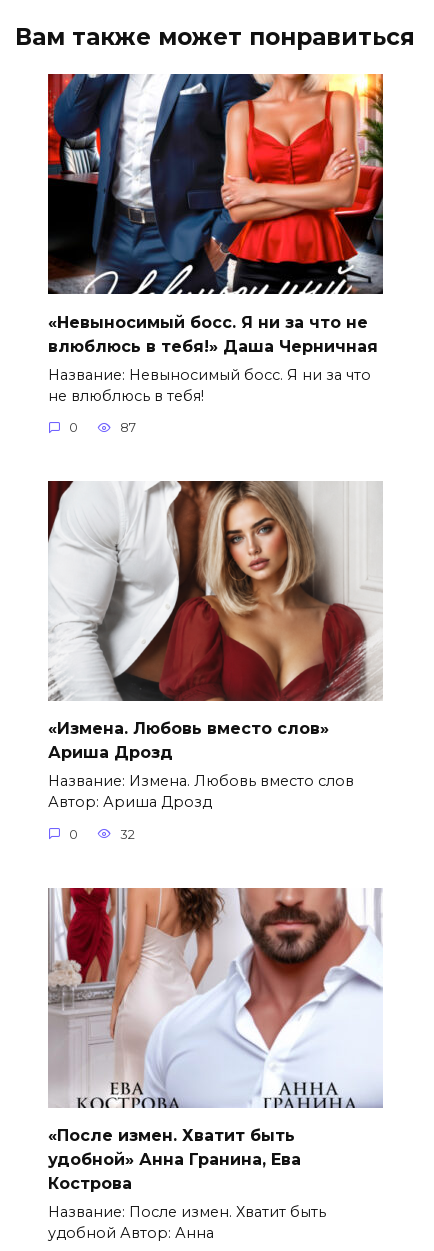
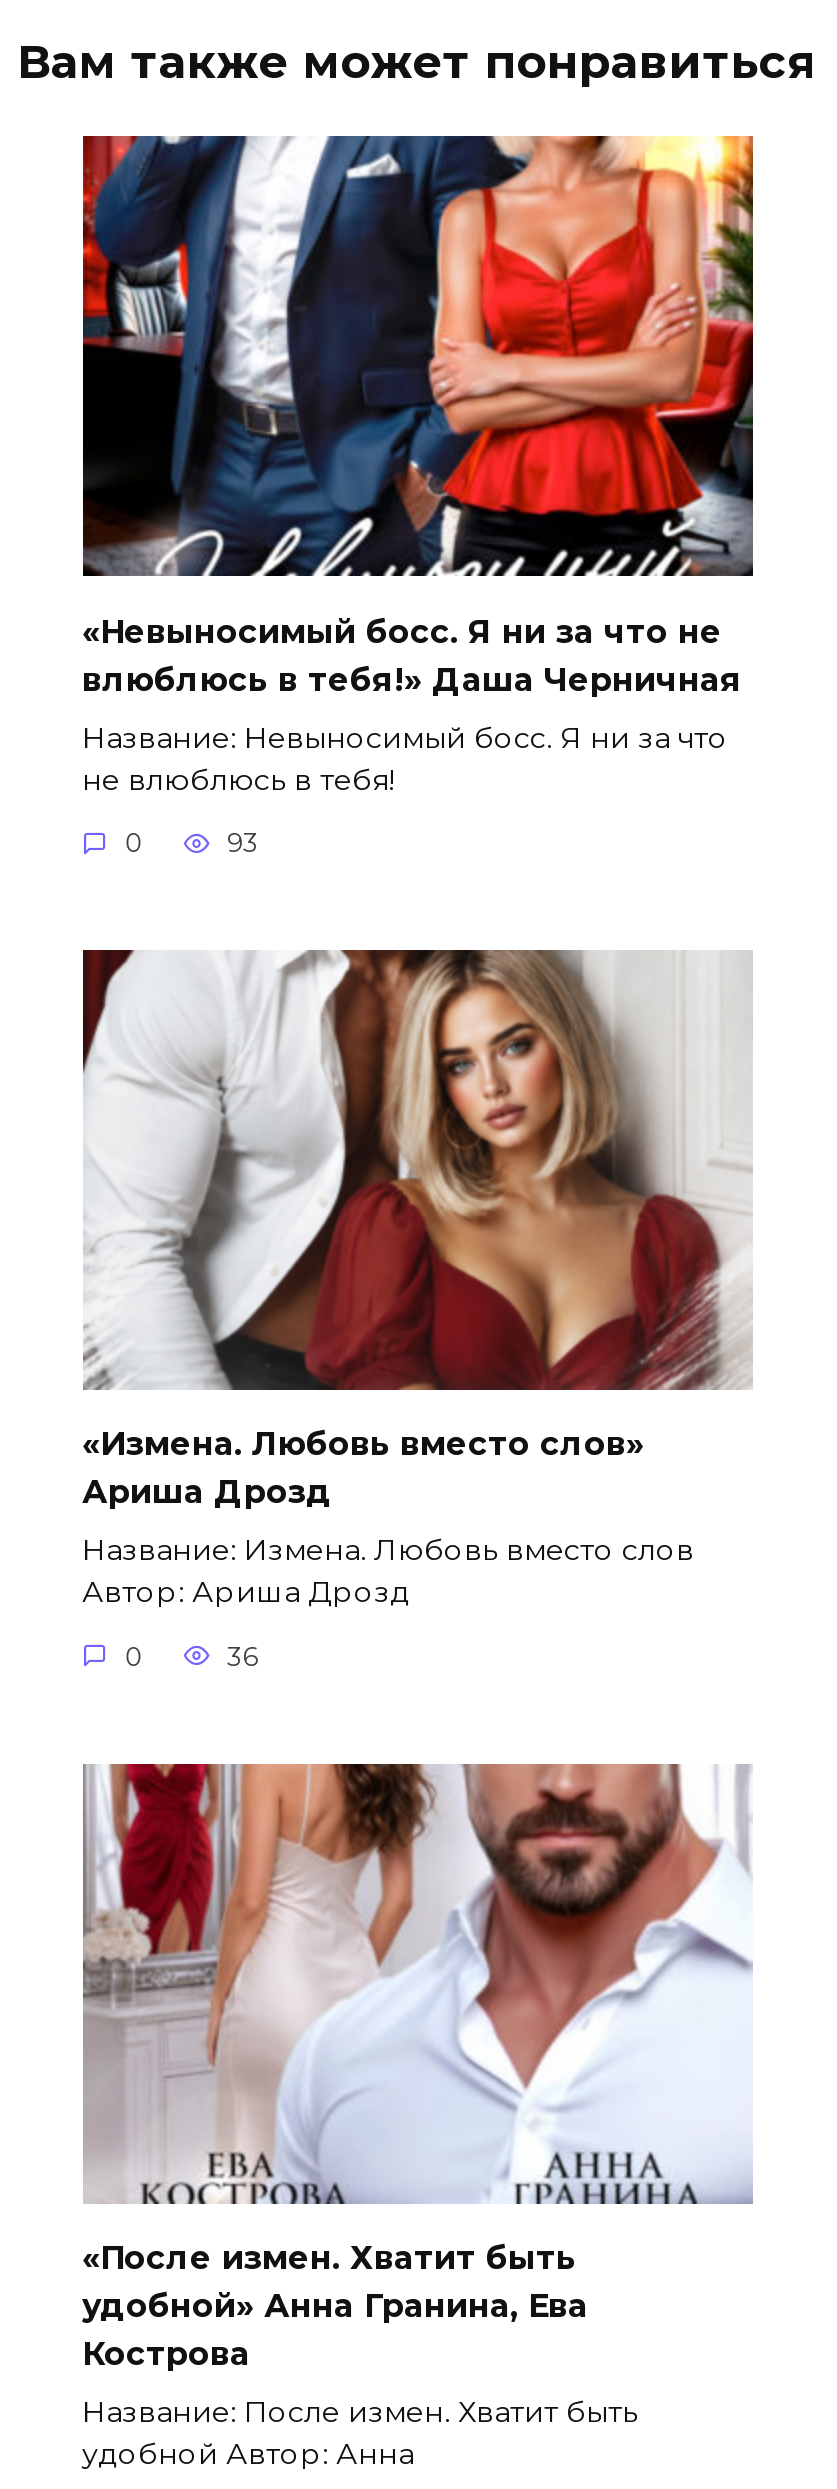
[120,420,136,435] 87 -> [227,828,259,858] 93
[120,827,135,842] 32 -> [227,1642,259,1672] 36

